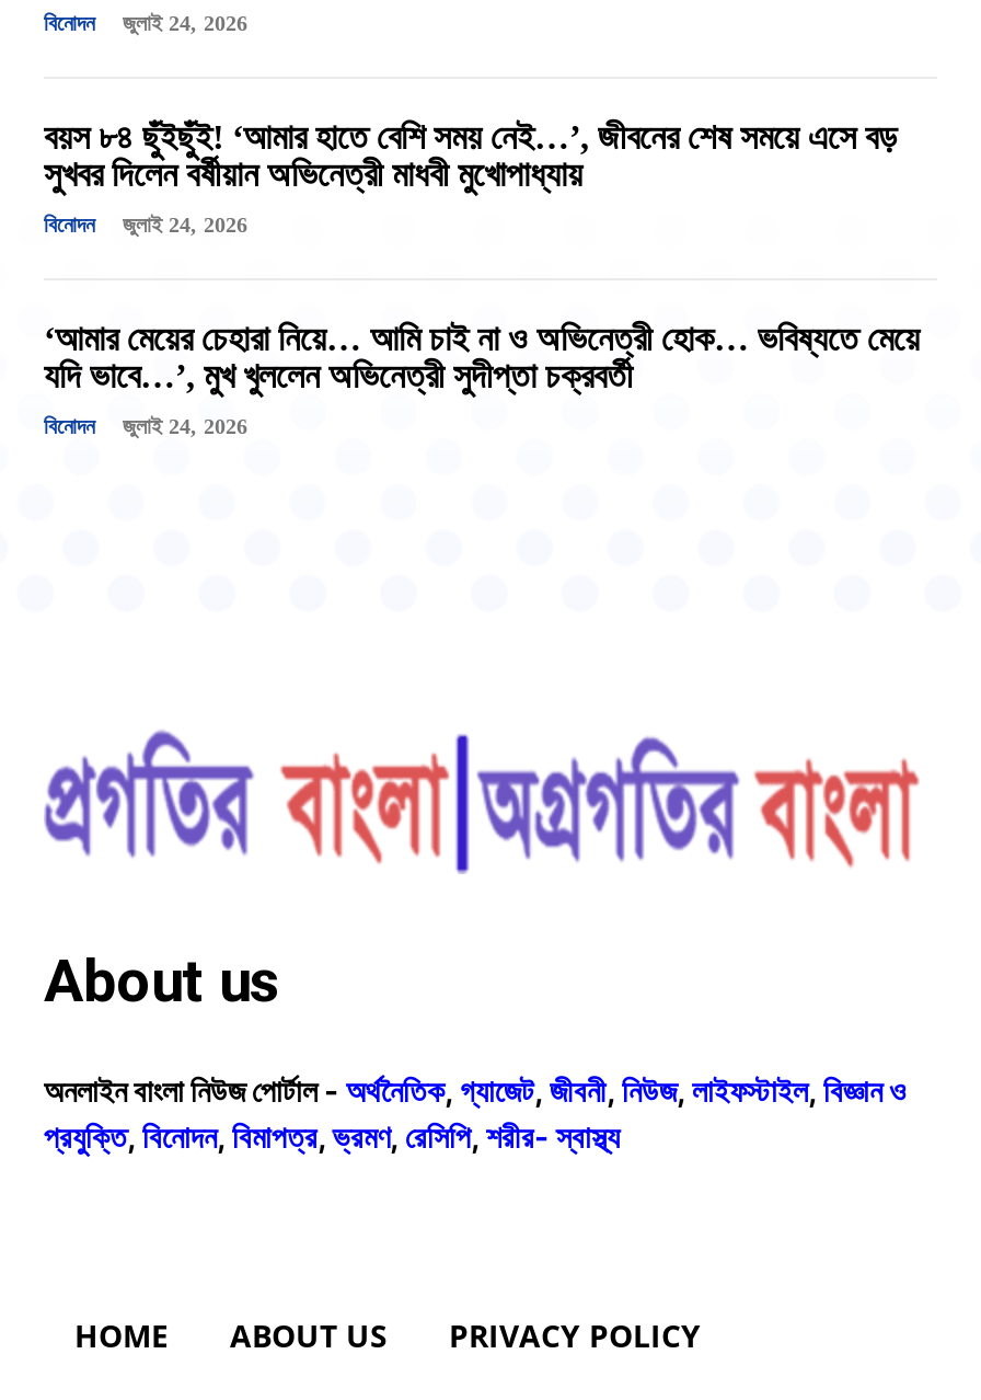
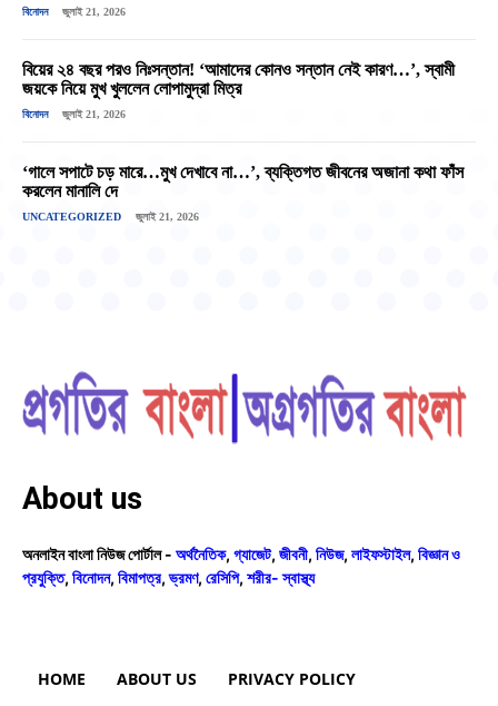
[44,12,247,36] বিনোদন জুলাই 24, 2026 -> [22,6,126,18] বিনোদন জুলাই 21, 2026
[44,119,898,194] বয়স ৮৪ ছুঁইছুঁই! ‘আমার হাতে বেশি সময় নেই…’, জীবনের শেষ সময়ে এসে বড় | সুখবর দিলেন বর্ষীয়ান অভিনেত্রী মাধবী মুখোপাধ্যায় -> [22,61,455,99] বিয়ের ২৪ বছর পরও নিঃসন্তান! ‘আমাদের কোনও সন্তান নেই কারণ…’, স্বামী | জয়কে নিয়ে মুখ খুললেন লোপামুদ্রা মিত্র
[44,214,247,238] বিনোদন জুলাই 24, 2026 -> [22,109,126,121] বিনোদন জুলাই 21, 2026
[44,321,920,395] ‘আমার মেয়ের চেহারা নিয়ে… আমি চাই না ও অভিনেত্রী হোক… ভবিষ্যতে মেয়ে | যদি ভাবে…’, মুখ খুললেন অভিনেত্রী সুদীপ্তা চক্রবর্তী -> [22,163,464,201] ‘গালে সপাটে চড় মারে…মুখ দেখাবে না…’, ব্যক্তিগত জীবনের অজানা কথা ফাঁস | করলেন মানালি দে
[44,415,247,439] বিনোদন | জুলাই 24, 2026 -> [22,211,199,223] UNCATEGORIZED | জুলাই 21, 2026

